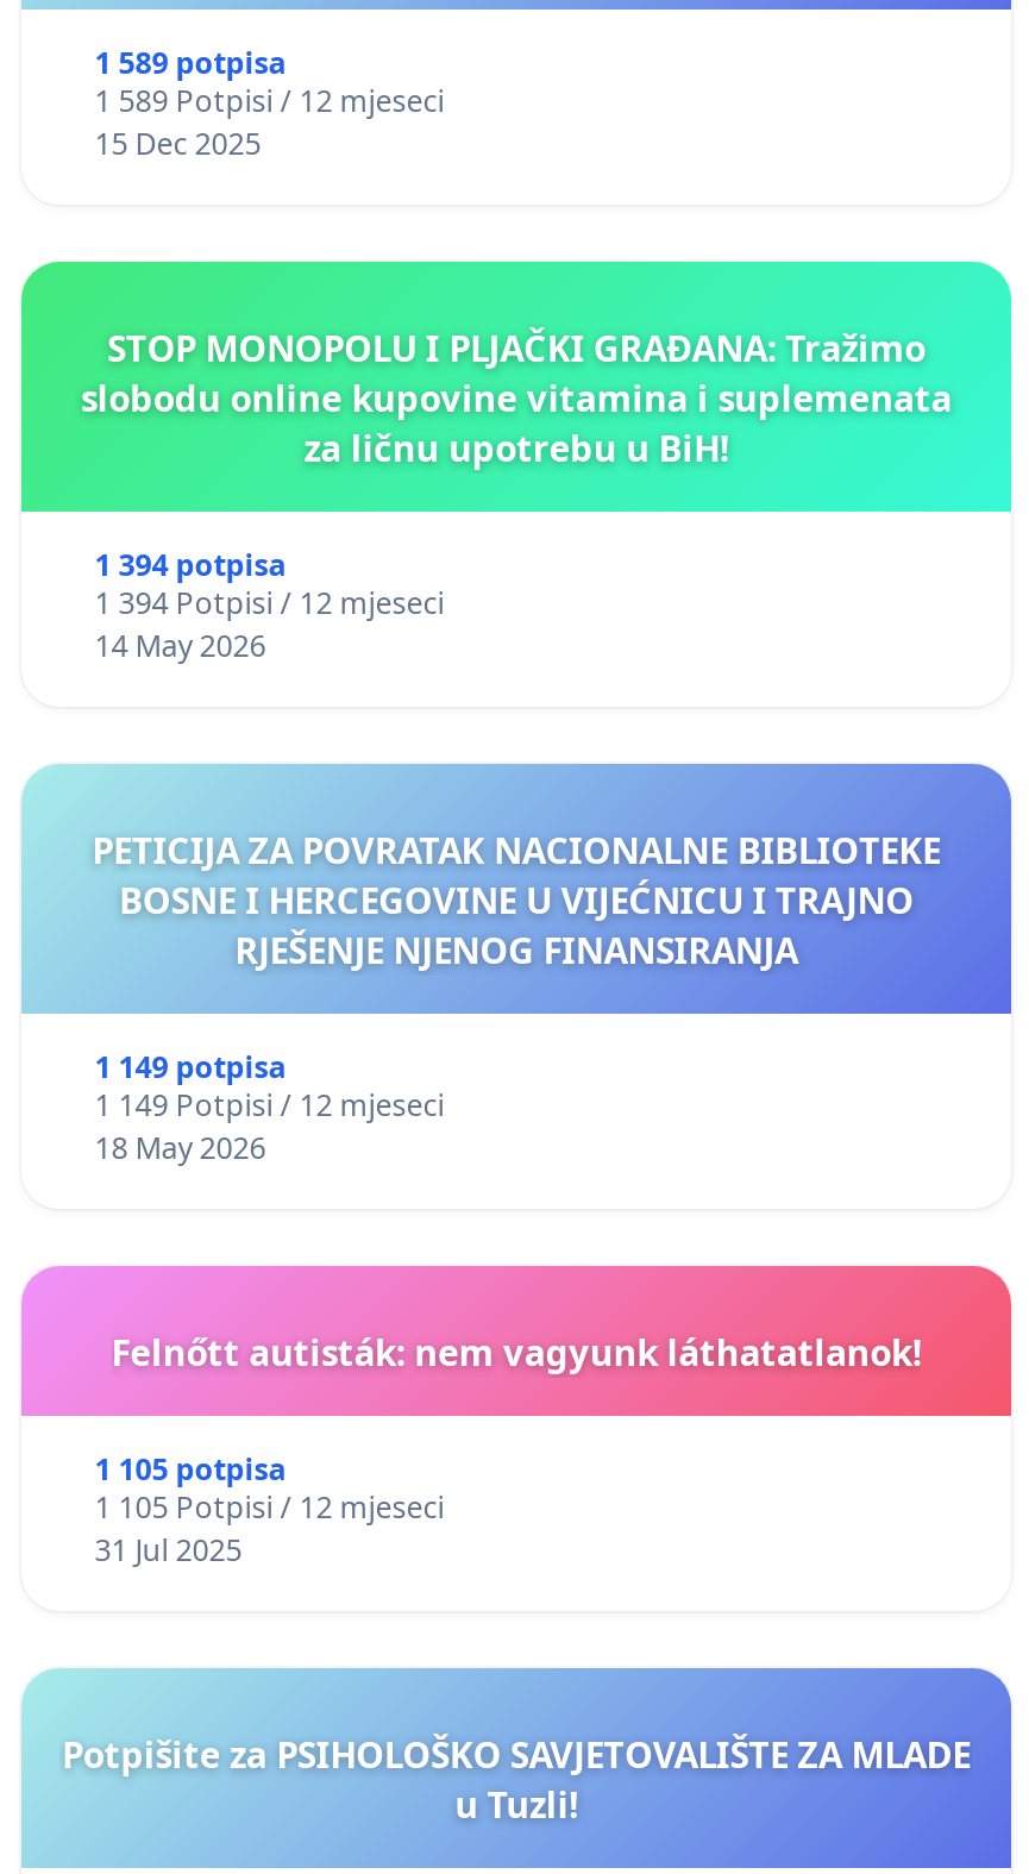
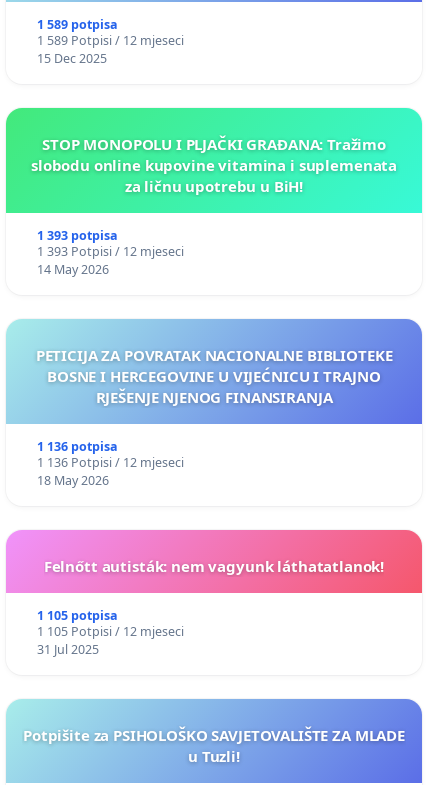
[95,546,287,586] 1 394 potpisa -> [37,227,118,244] 1 393 potpisa
[95,584,444,624] 1 394 Potpisi / 12 mjeseci -> [37,243,184,260] 1 393 Potpisi / 12 mjeseci
[95,1048,287,1088] 1 149 potpisa -> [37,438,118,455] 1 136 potpisa
[95,1086,444,1127] 1 149 Potpisi / 12 mjeseci -> [37,454,184,471] 1 136 Potpisi / 12 mjeseci

